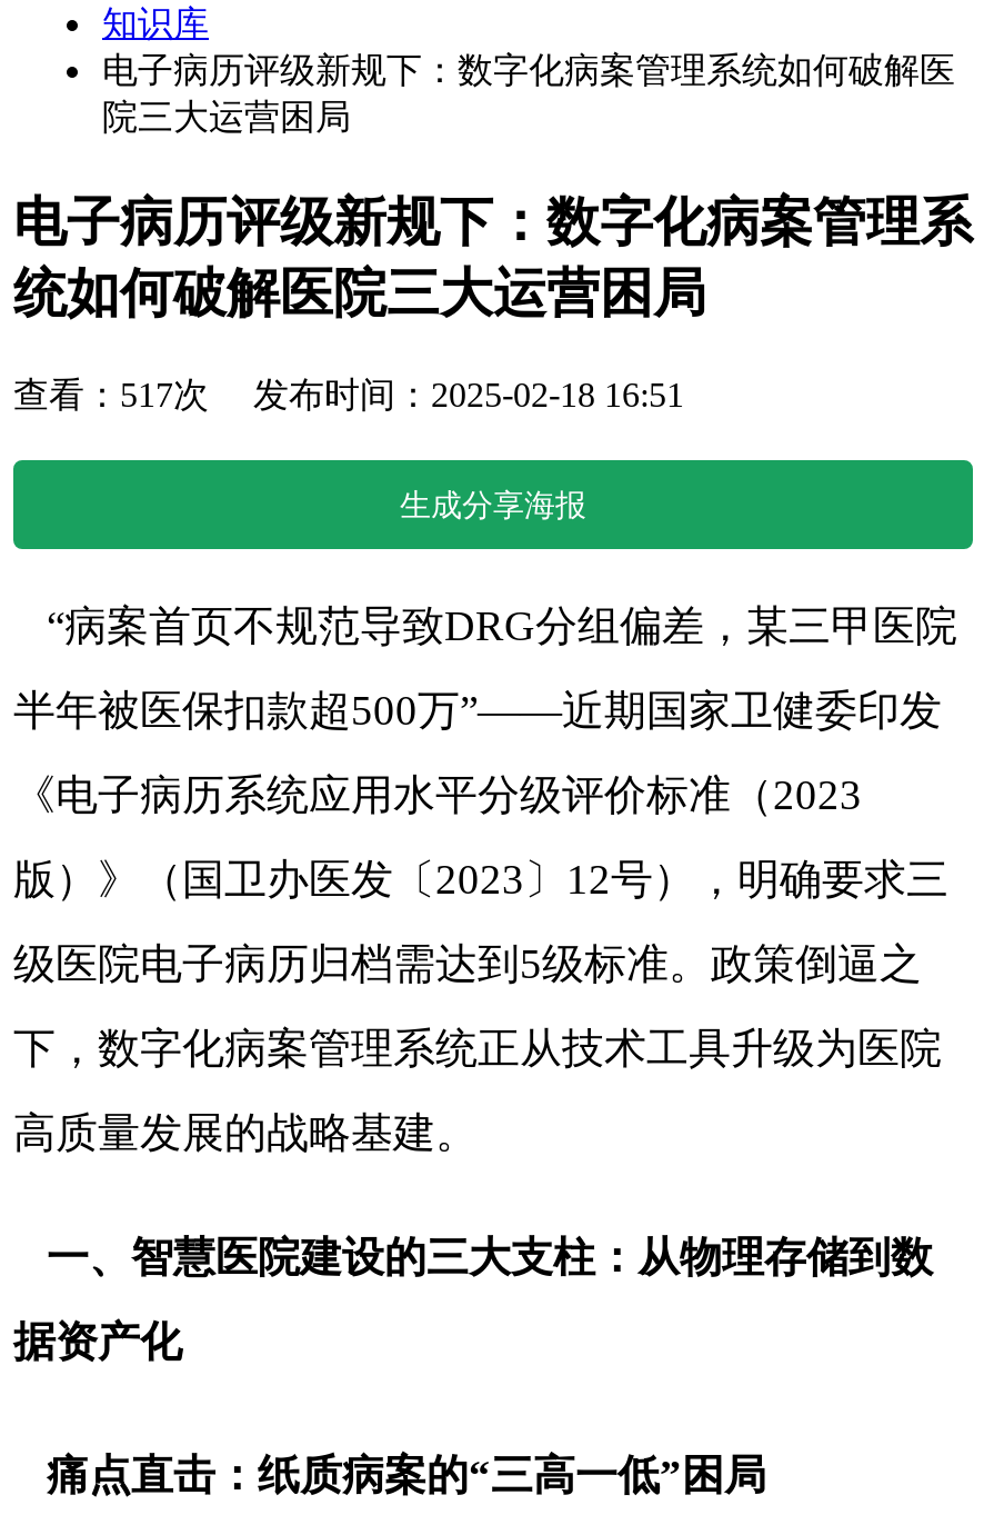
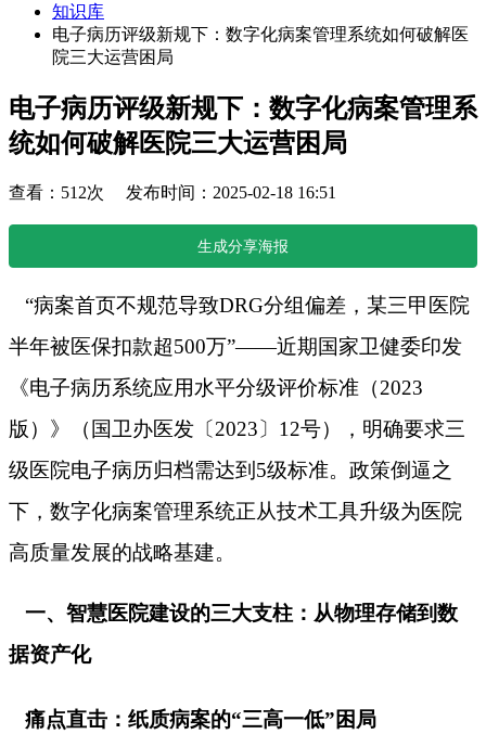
[13,375,684,413] 查看：517次 发布时间：2025-02-18 16:51 -> [9,183,336,201] 查看：512次 发布时间：2025-02-18 16:51

